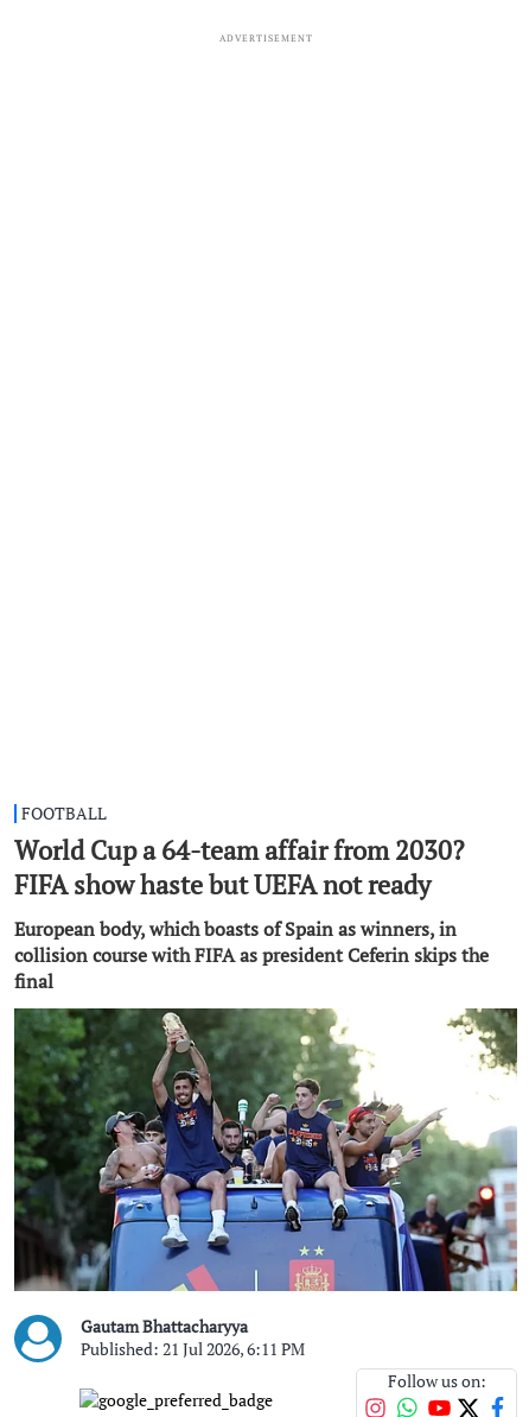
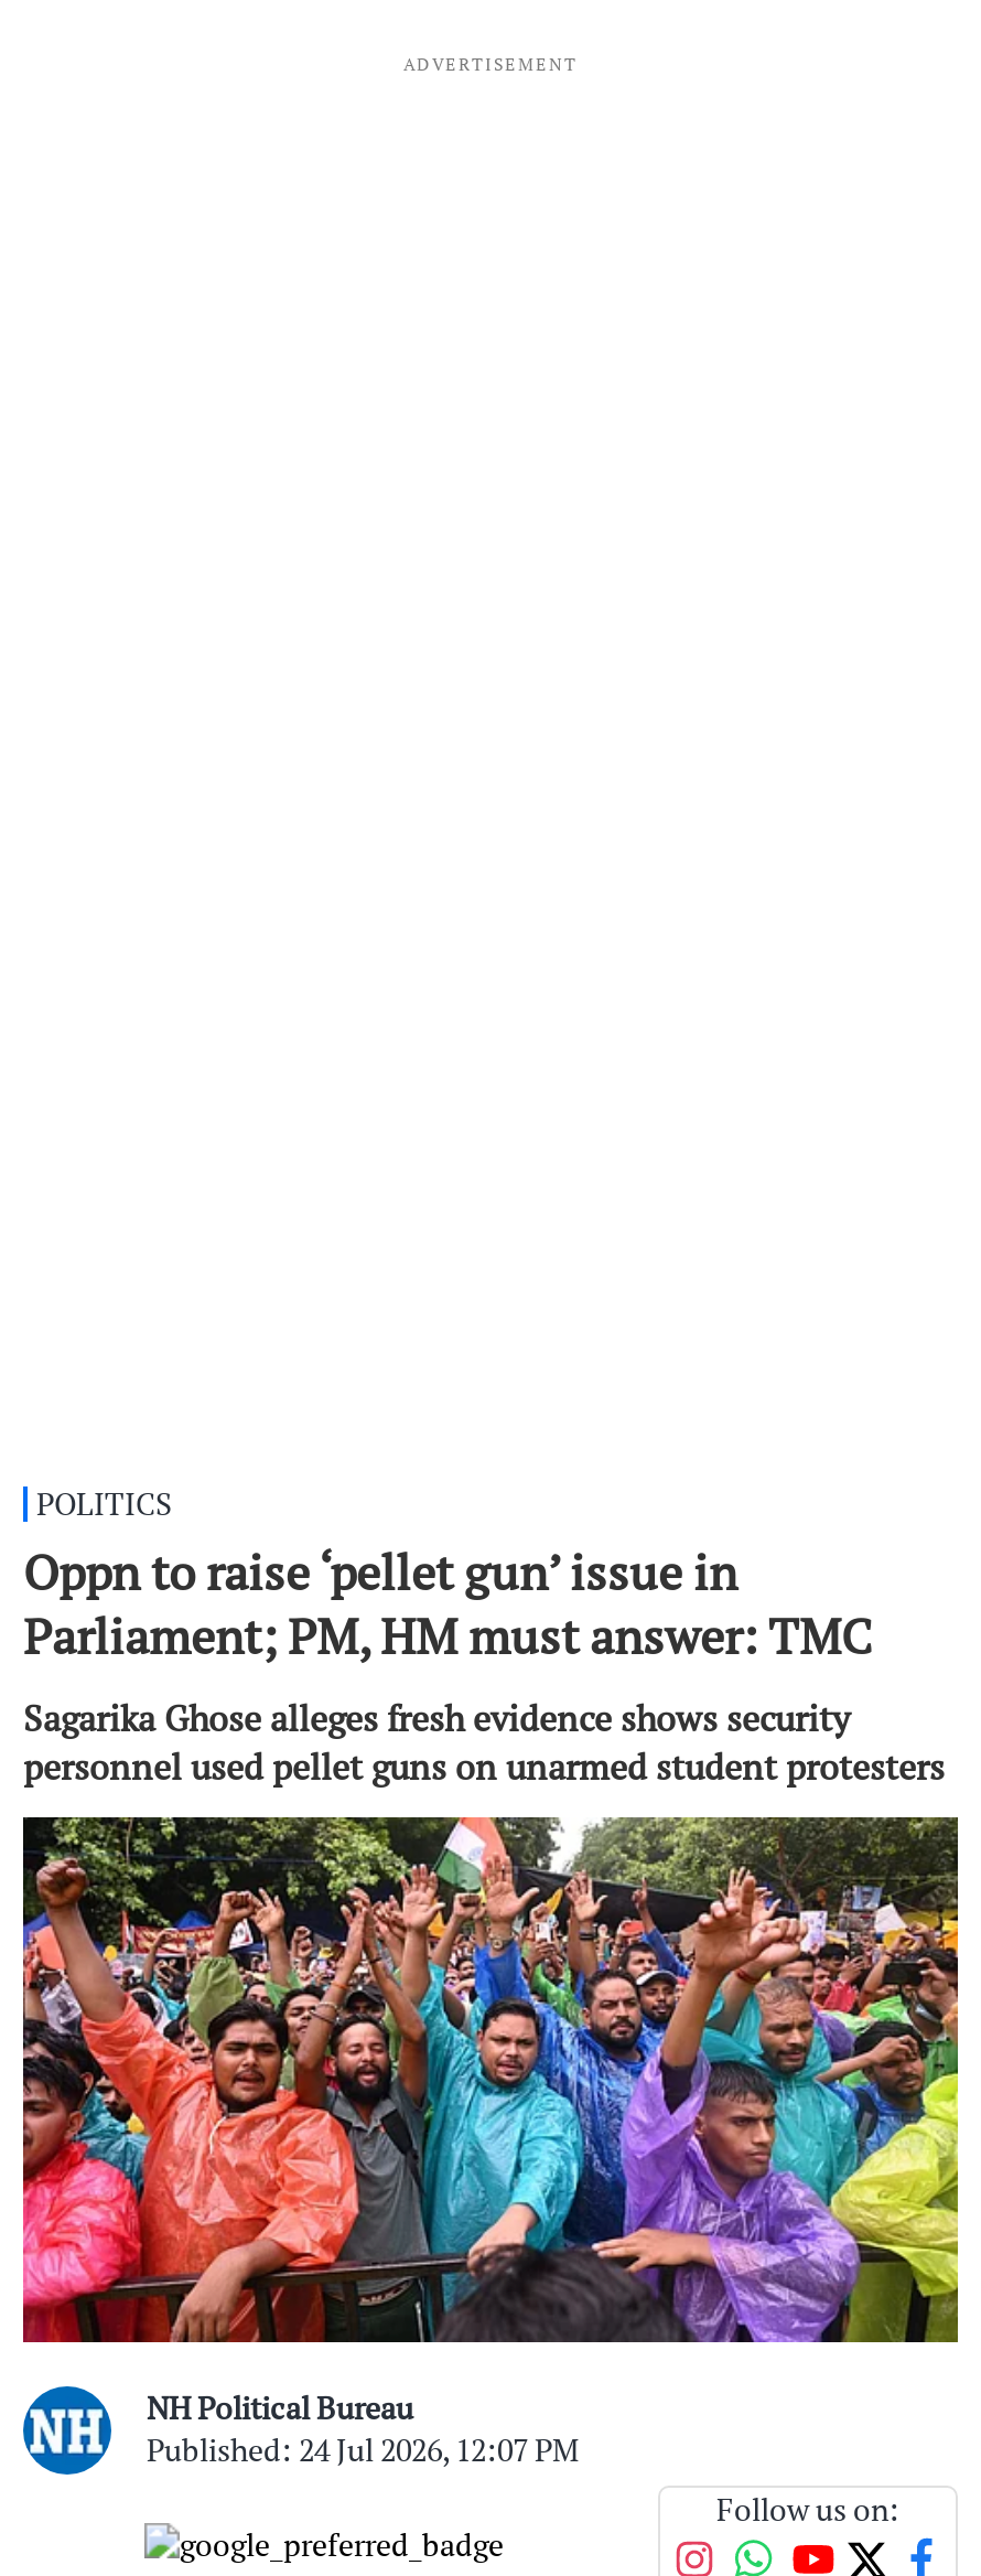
[14,802,489,994] FOOTBALL | World Cup a 64-team affair from 2030? | FIFA show haste but UEFA not ready | European body, which boasts of Spain as winners, in | collision course with FIFA as president Ceferin skips the | final -> [23,1482,945,1790] POLITICS | Oppn to raise ‘pellet gun’ issue in | Parliament; PM, HM must answer: TMC | Sagarika Ghose alleges fresh evidence shows security | personnel used pellet guns on unarmed student protesters
[13,1007,518,1360] [image] | Gautam Bhattacharyya | Published: 21 Jul 2026, 6:11 PM -> [21,1815,960,2471] [image] | NH Political Bureau | Published: 24 Jul 2026, 12:07 PM
[18,1320,57,1361] [image] -> [30,2395,103,2472] [image]

